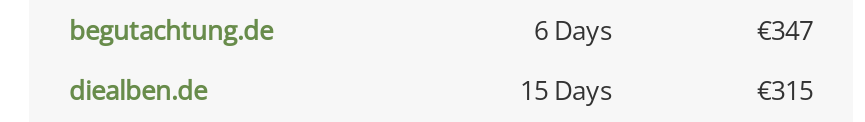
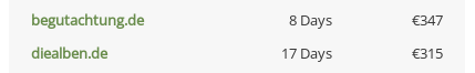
[534,12,612,48] 6 Days -> [288,10,332,30] 8 Days
[520,72,612,108] 15 Days -> [281,43,332,63] 17 Days

